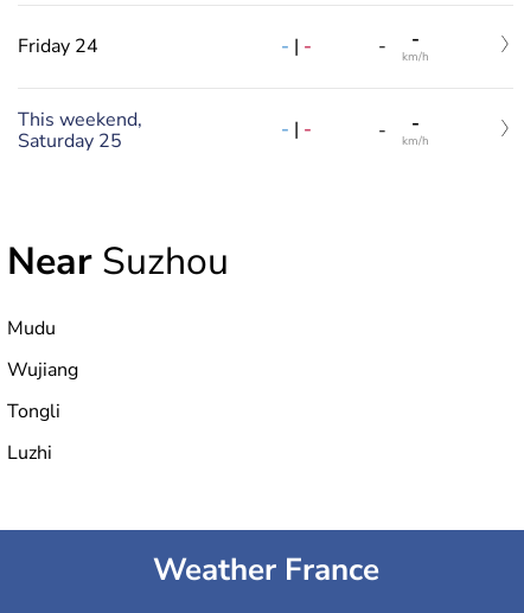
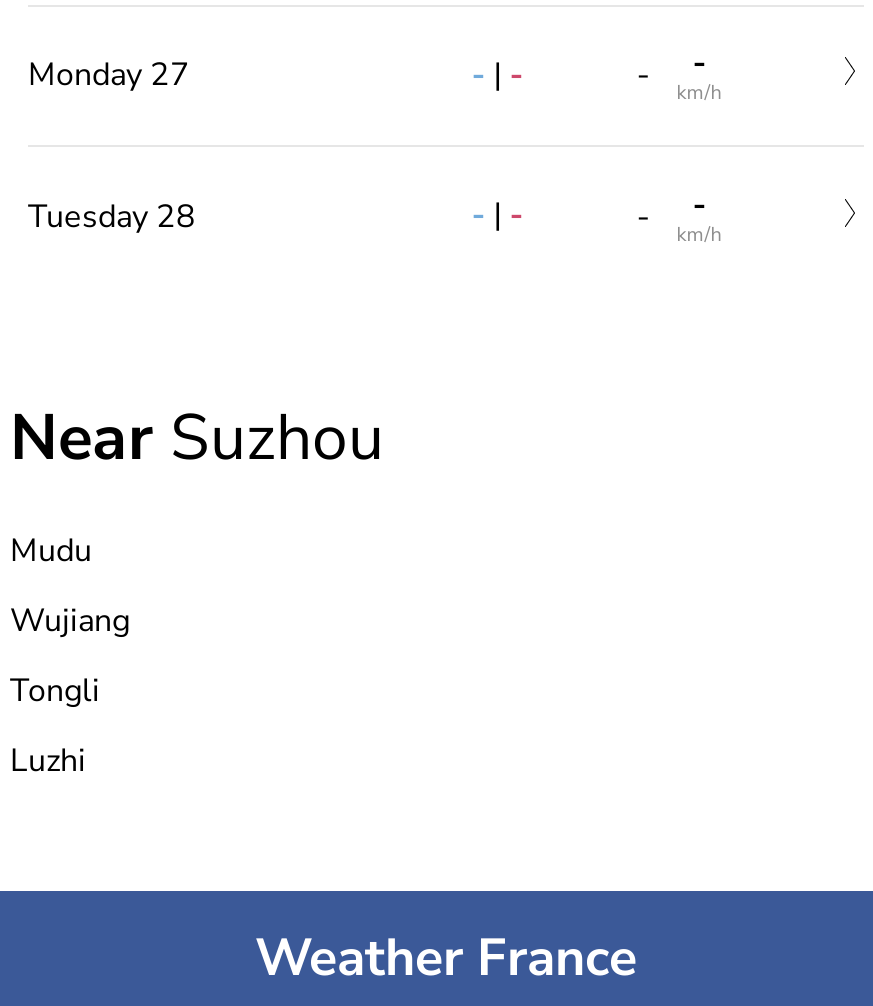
[18,34,98,60] Friday 24 -> [28,54,190,98] Monday 27
[18,107,142,154] This weekend, | Saturday 25 -> [28,195,196,239] Tuesday 28

